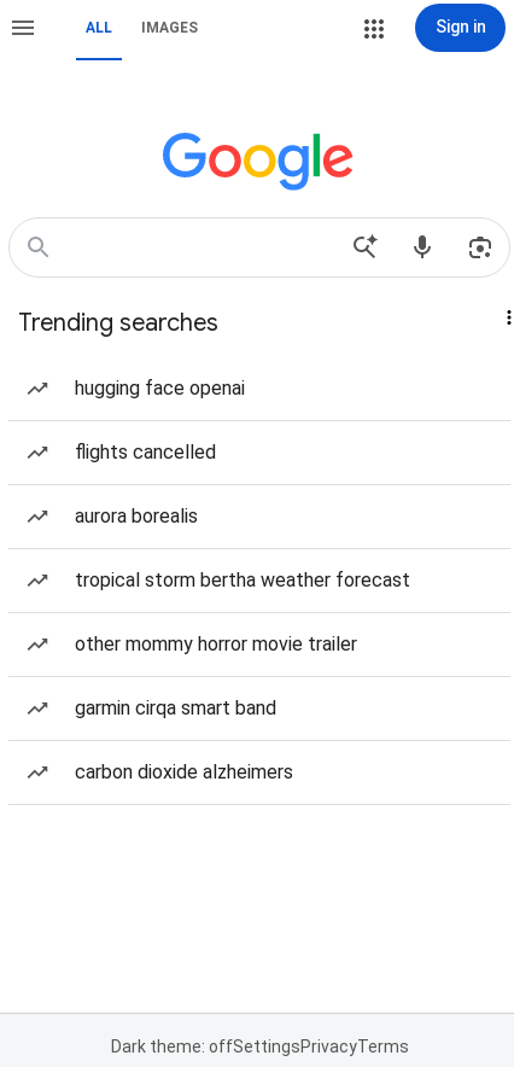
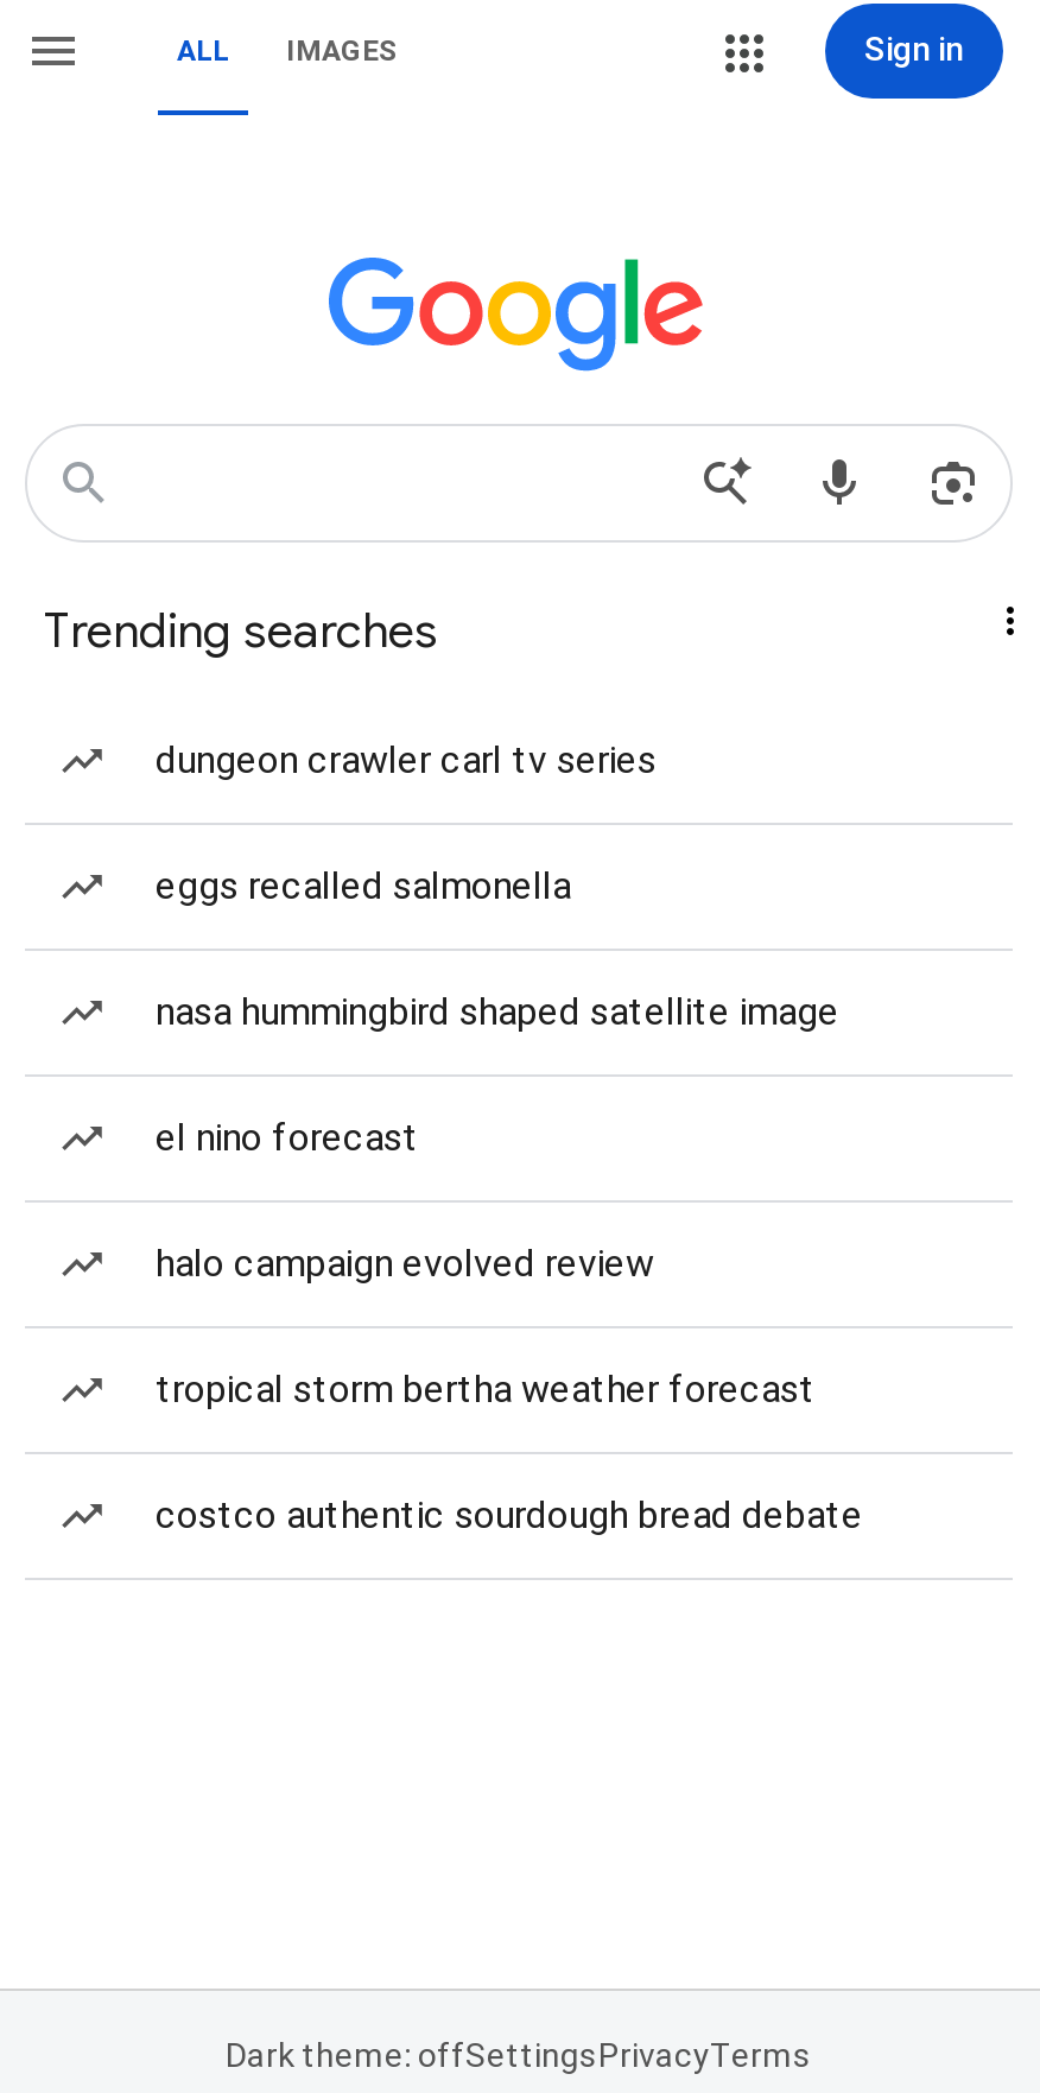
[75,377,245,527] hugging face openai | flights cancelled | aurora borealis -> [156,737,839,1286] dungeon crawler carl tv series | eggs recalled salmonella | nasa hummingbird shaped satellite image | el nino forecast | halo campaign evolved review
moved [75,569,410,591] -> [156,1366,816,1412]: tropical storm bertha weather forecast
[75,632,357,783] other mommy horror movie trailer | garmin cirqa smart band | carbon dioxide alzheimers -> [156,1492,863,1537] costco authentic sourdough bread debate

